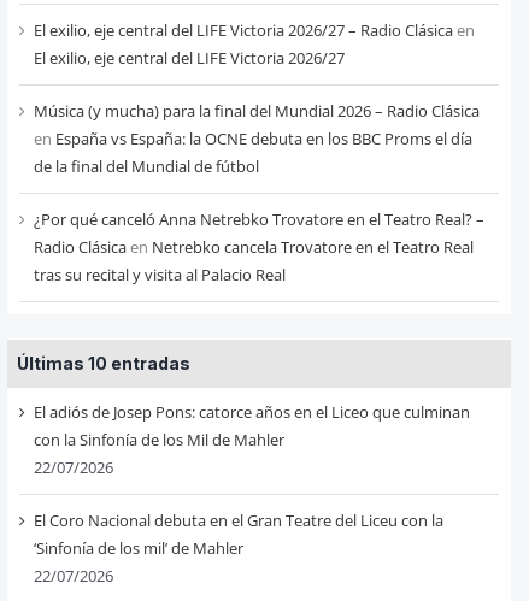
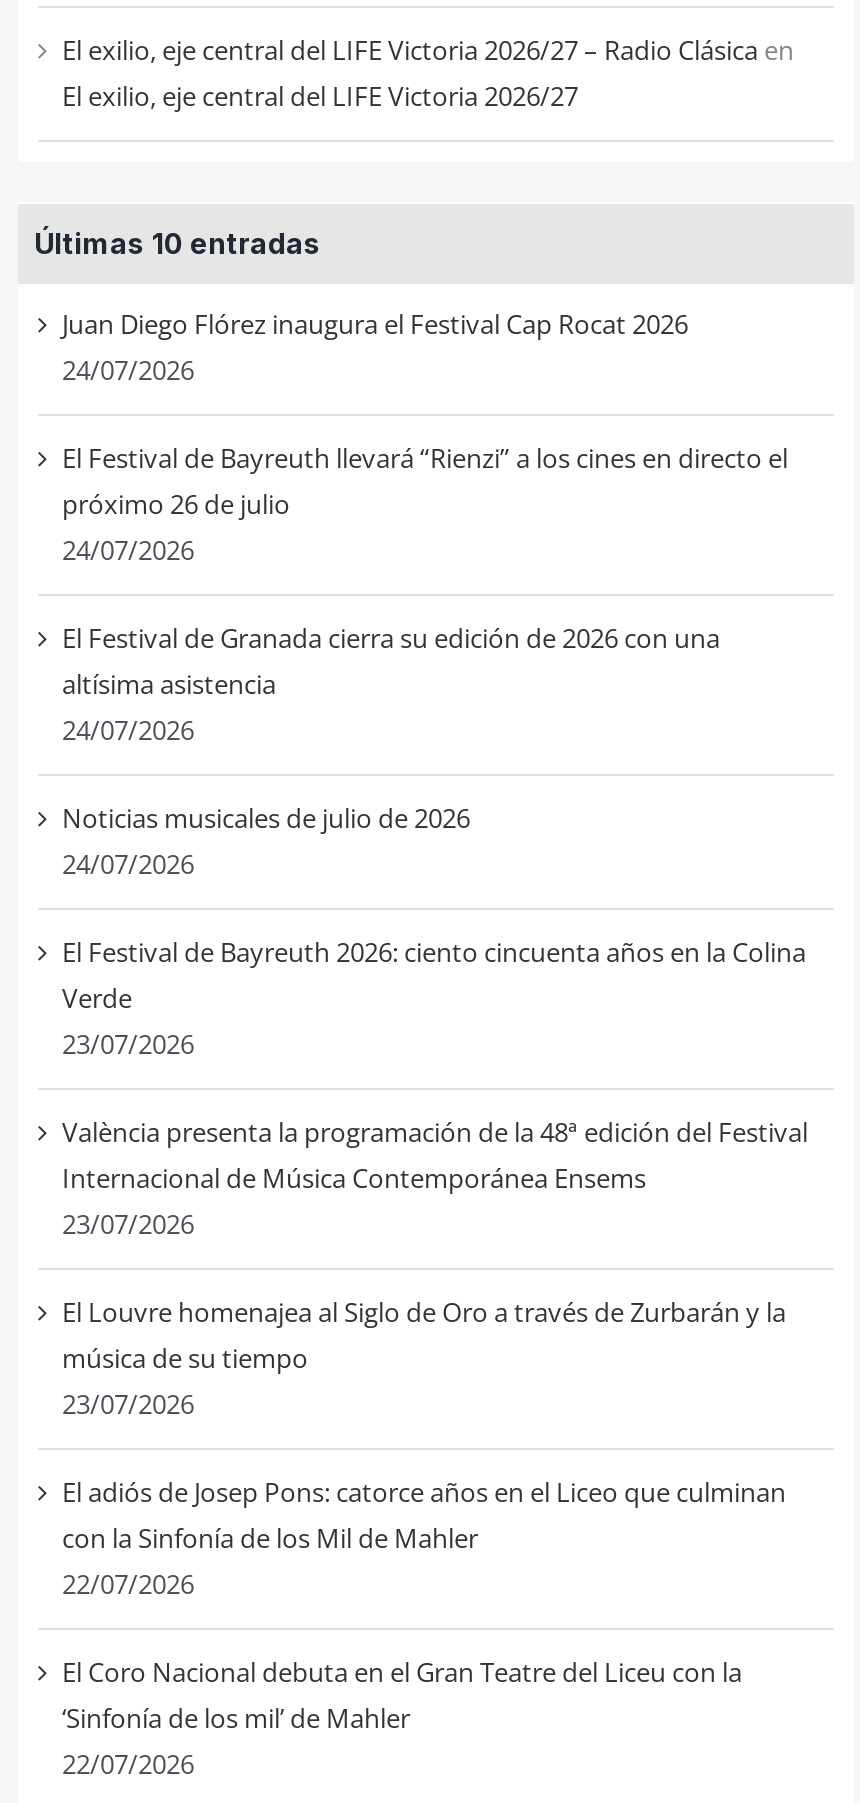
[34,100,484,286] Música (y mucha) para la final del Mundial 2026 – Radio Clásica | en España vs España: la OCNE debuta en los BBC Proms el día | de la final del Mundial de fútbol | ¿Por qué canceló Anna Netrebko Trovatore en el Teatro Real? – | Radio Clásica en Netrebko cancela Trovatore en el Teatro Real | tras su recital y visita al Palacio Real -> none
moved [17,353,190,374] -> [34,226,322,260]: Últimas 10 entradas
none -> [62,306,808,1422] Juan Diego Flórez inaugura el Festival Cap Rocat 2026 | 24/07/2026 | El Festival de Bayreuth llevará “Rienzi” a los cines en directo el | próximo 26 de julio | 24/07/2026 | El Festival de Granada cierra su edición de 2026 con una | altísima asistencia | 24/07/2026 | Noticias musicales de julio de 2026 | 24/07/2026 | El Festival de Bayreuth 2026: ciento cincuenta años en la Colina | Verde | 23/07/2026 | València presenta la programación de la 48ª edición del Festival | Internacional de Música Contemporánea Ensems | 23/07/2026 | El Louvre homenajea al Siglo de Oro a través de Zurbarán y la | música de su tiempo | 23/07/2026

